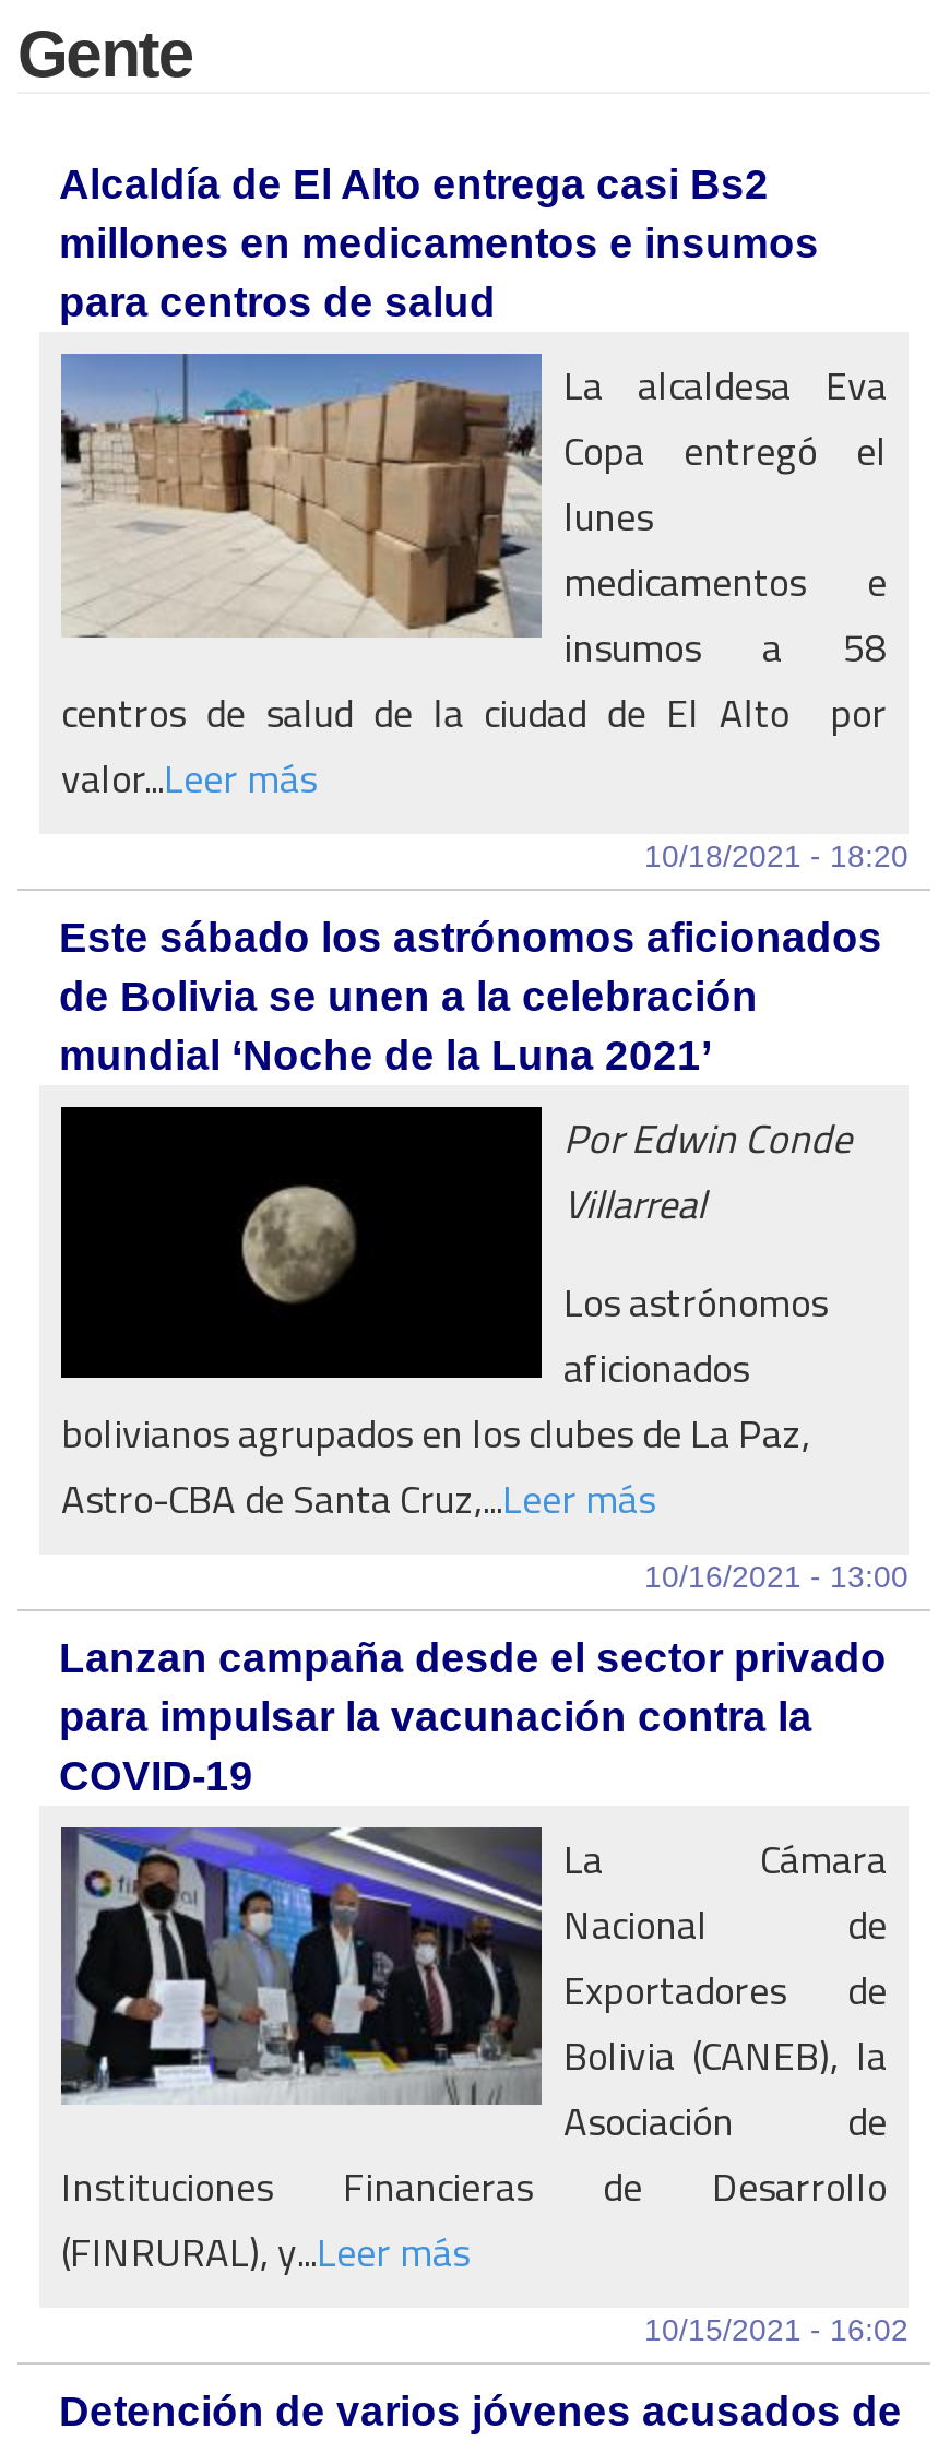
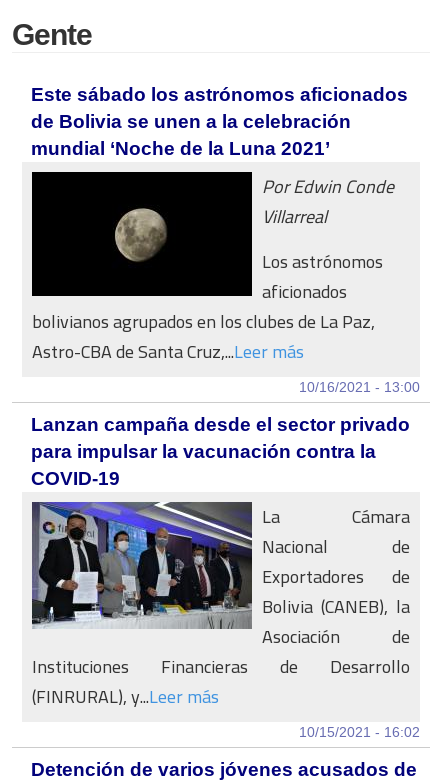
[59,162,909,873] [image] | Alcaldía de El Alto entrega casi Bs2 | millones en medicamentos e insumos | para centros de salud | La alcaldesa Eva | Copa entregó el | lunes | medicamentos e | insumos a 58 | centros de salud de la ciudad de El Alto por | valor...Leer más | 10/18/2021 - 18:20 -> none

